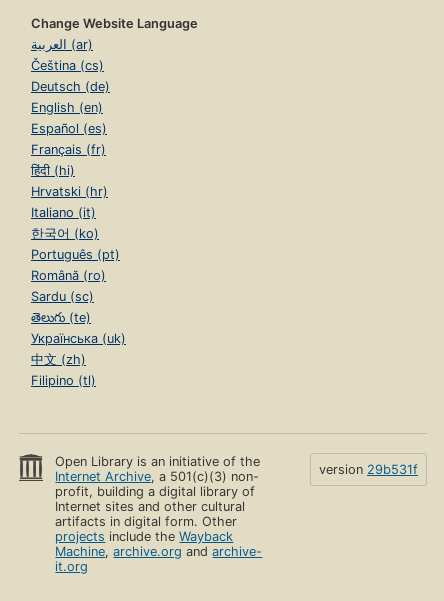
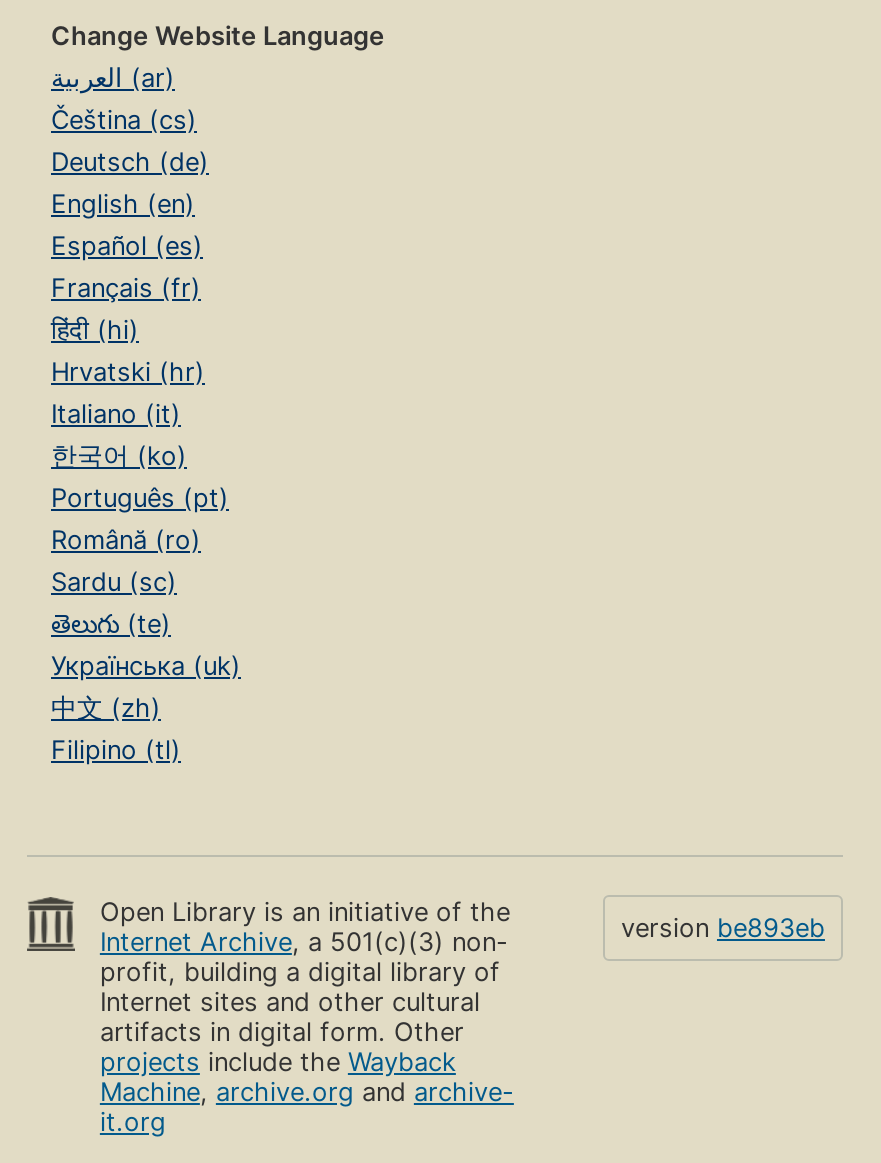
[319,462,418,477] version 29b531f -> [621,913,825,943] version be893eb

